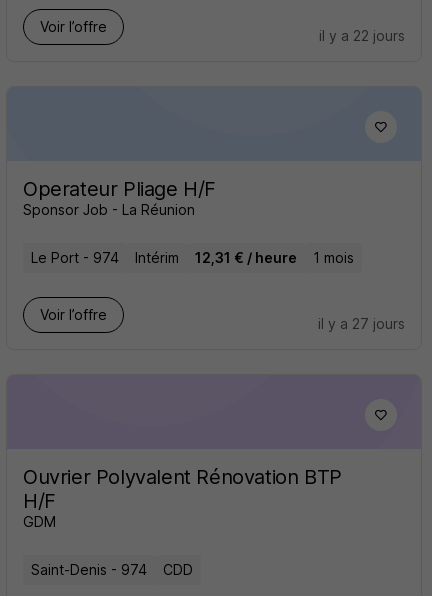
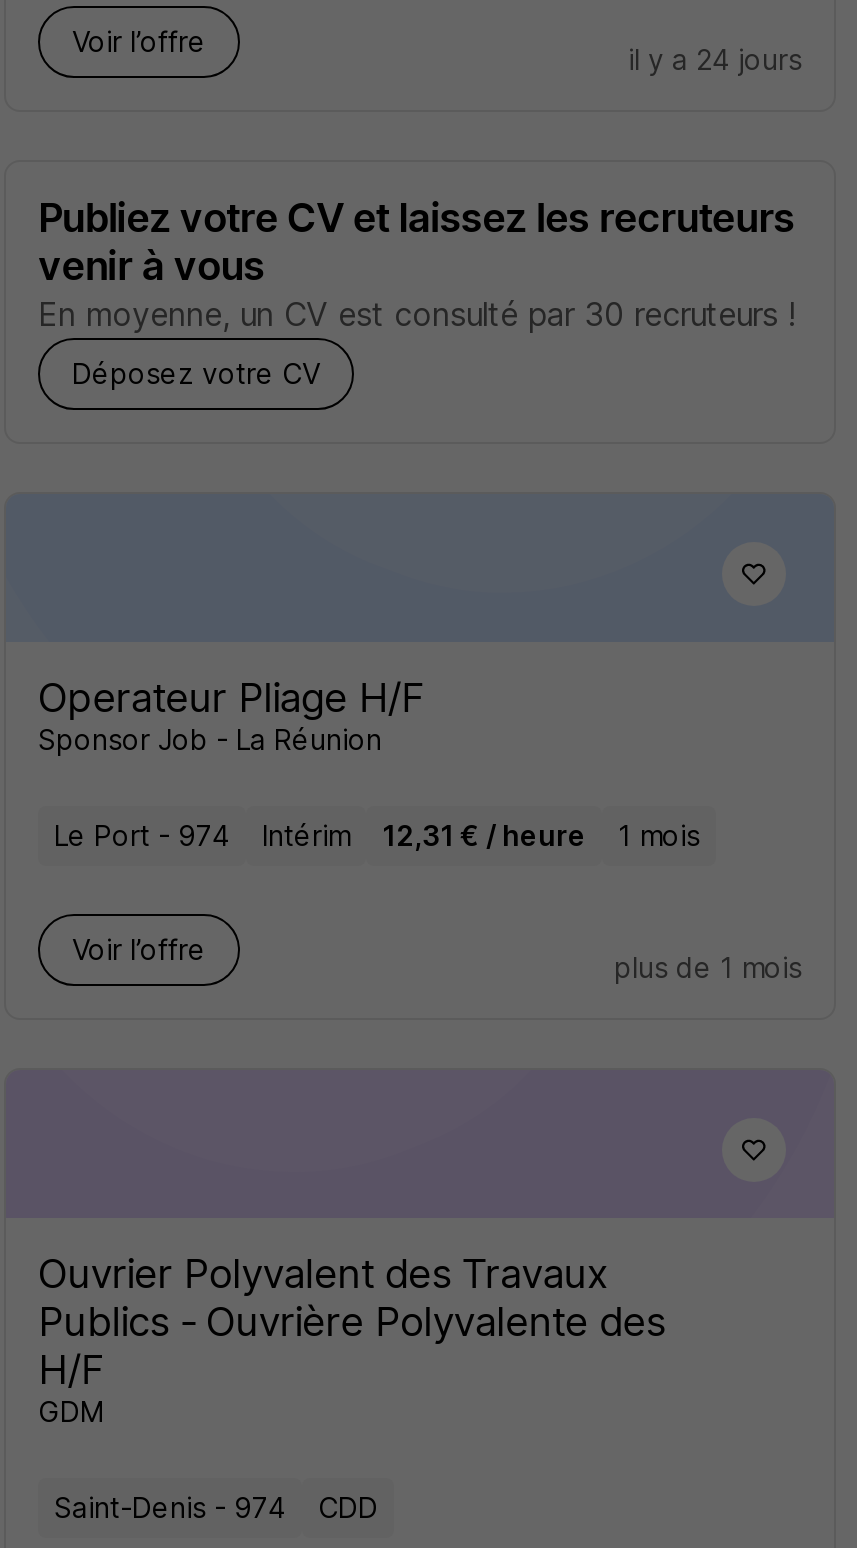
[319,27,405,44] il y a 22 jours -> [38,42,802,390] il y a 24 jours | Publiez votre CV et laissez les recruteurs | venir à vous | En moyenne, un CV est consulté par 30 recruteurs ! | Déposez votre CV
[318,315,405,332] il y a 27 jours -> [614,950,802,984] plus de 1 mois
[23,465,342,489] Ouvrier Polyvalent Rénovation BTP -> [38,1250,665,1346] Ouvrier Polyvalent des Travaux | Publics - Ouvrière Polyvalente des

